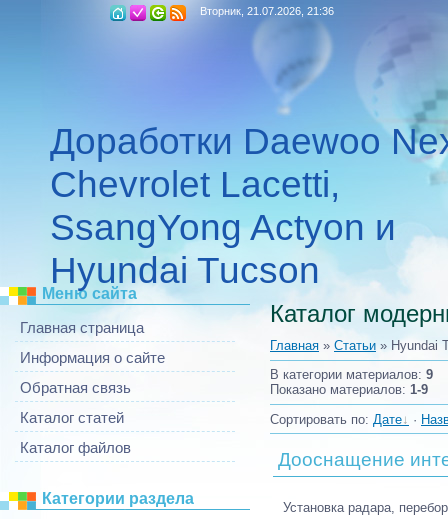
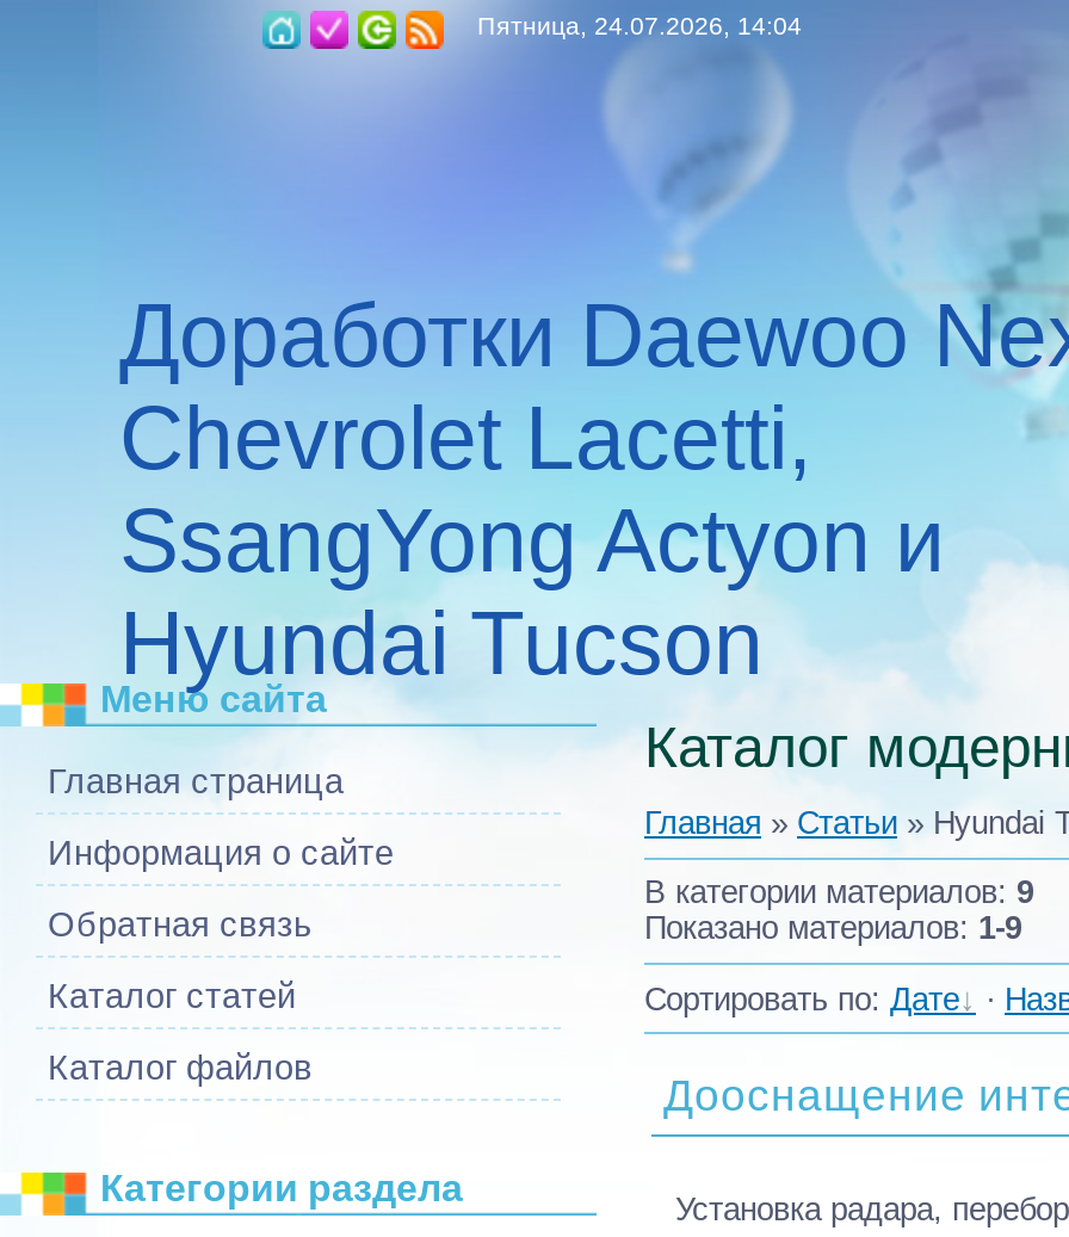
[200,5,334,17] Вторник, 21.07.2026, 21:36 -> [477,11,802,39] Пятница, 24.07.2026, 14:04

